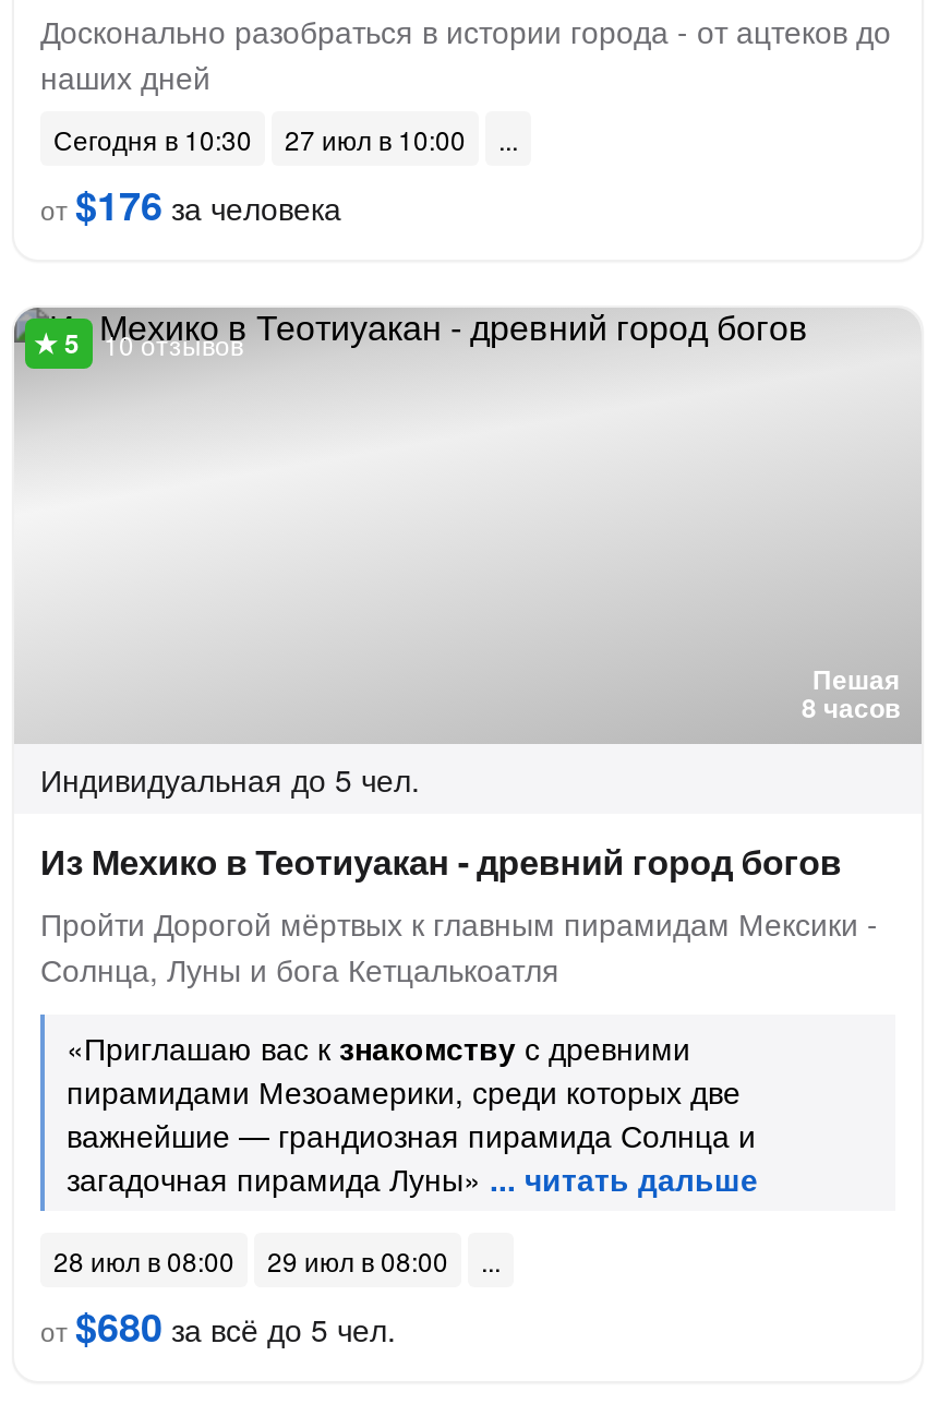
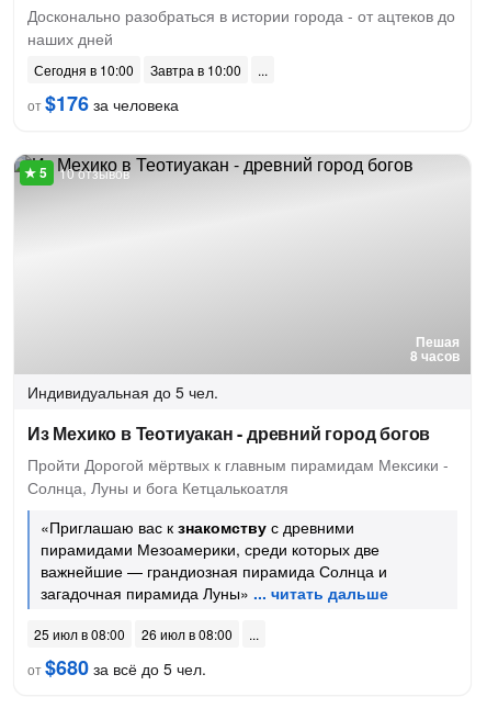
[53,120,466,157] Сегодня в 10:30 | 27 июл в 10:00 -> [34,60,241,79] Сегодня в 10:00 | Завтра в 10:00
[53,1241,234,1279] 28 июл в 08:00 -> [34,625,125,643] 25 июл в 08:00
[267,1241,448,1279] 29 июл в 08:00 -> [141,625,233,643] 26 июл в 08:00

